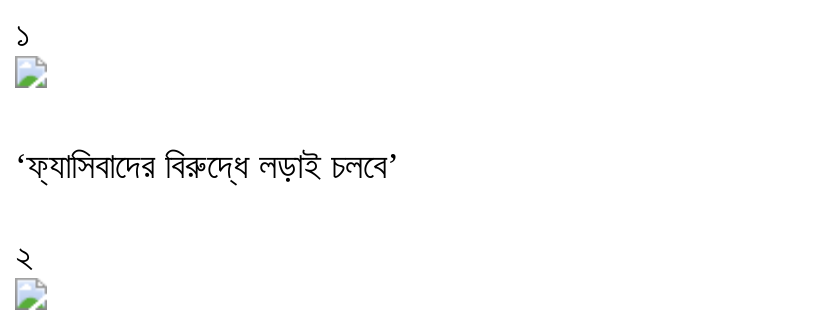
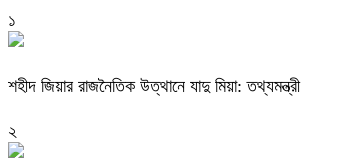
[15,147,399,187] ‘ফ্যাসিবাদের বিরুদ্ধে লড়াই চলবে’ -> [8,76,300,96] শহীদ জিয়ার রাজনৈতিক উত্থানে যাদু মিয়া: তথ্যমন্ত্রী

